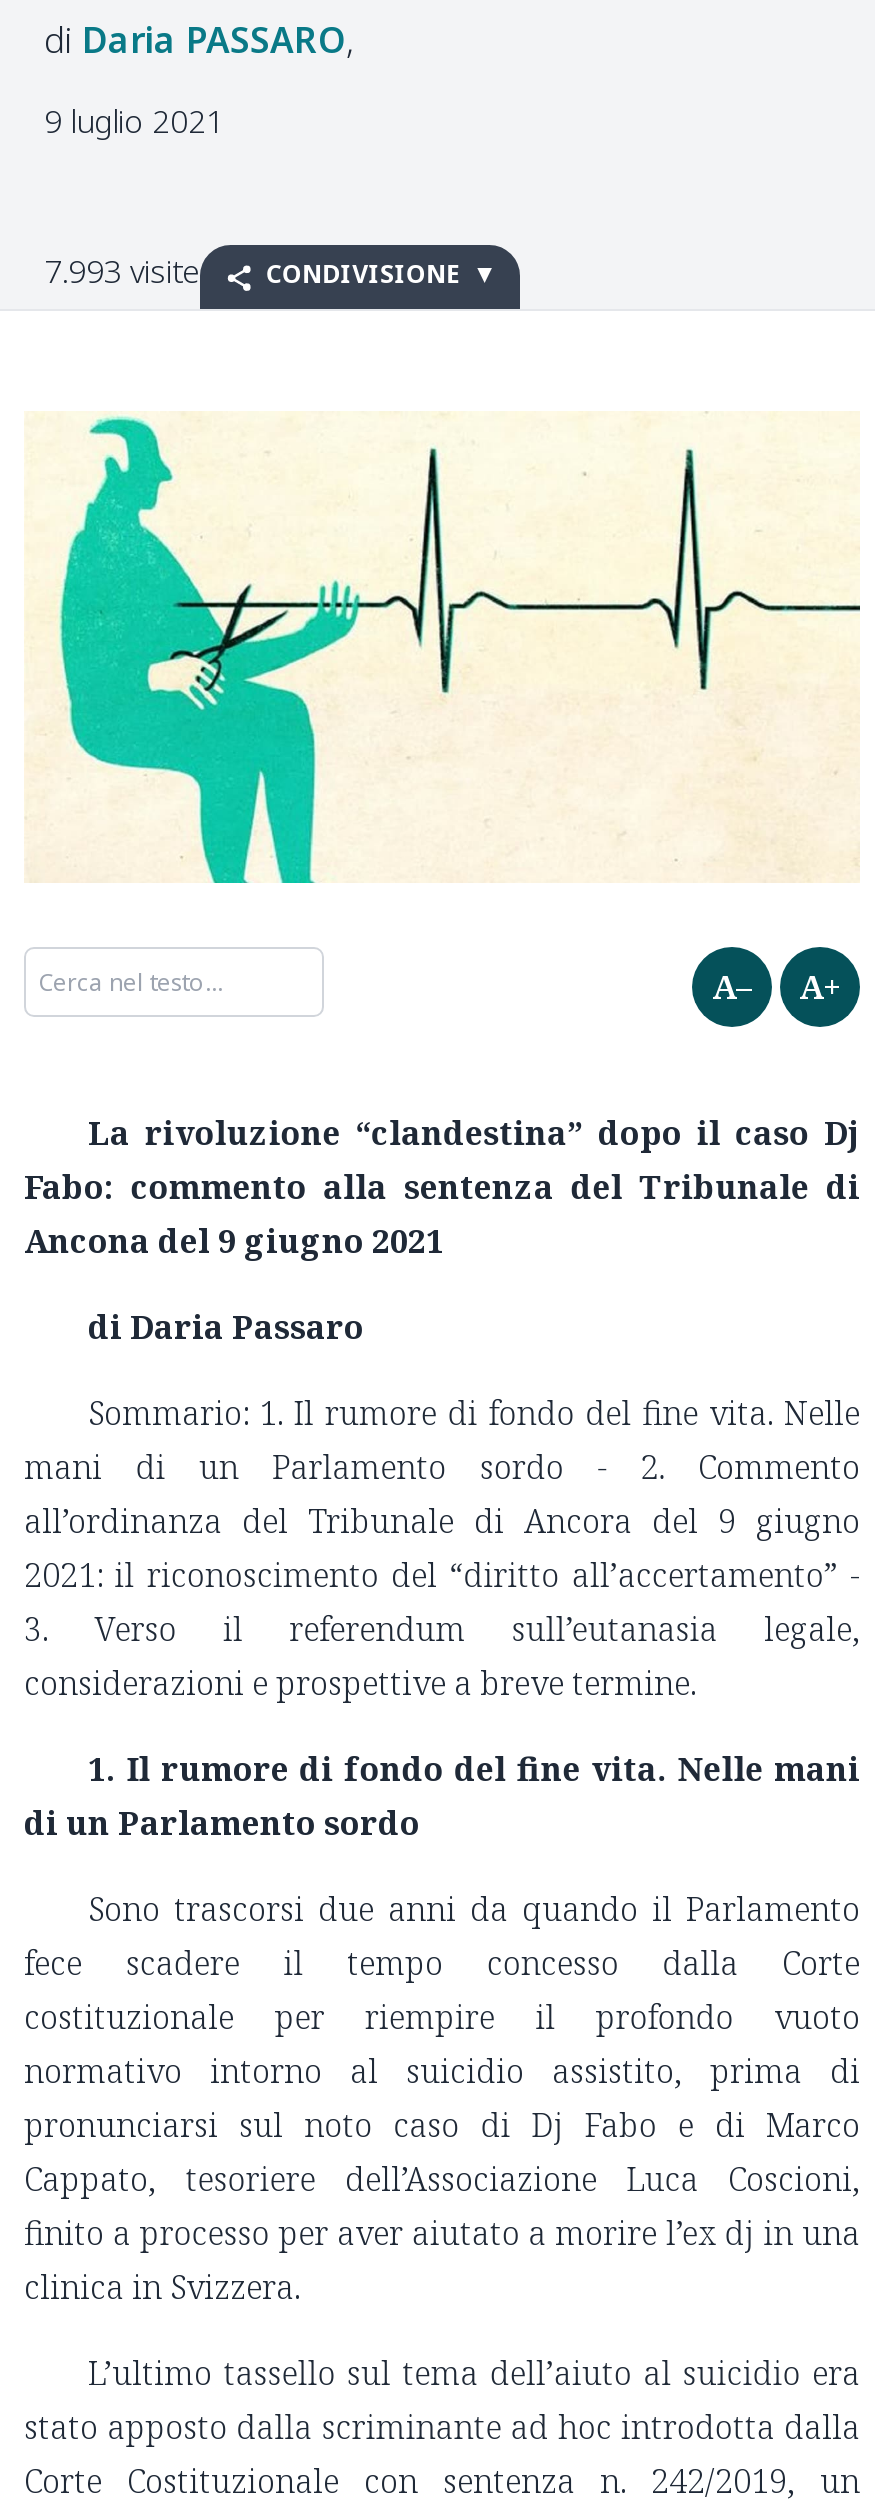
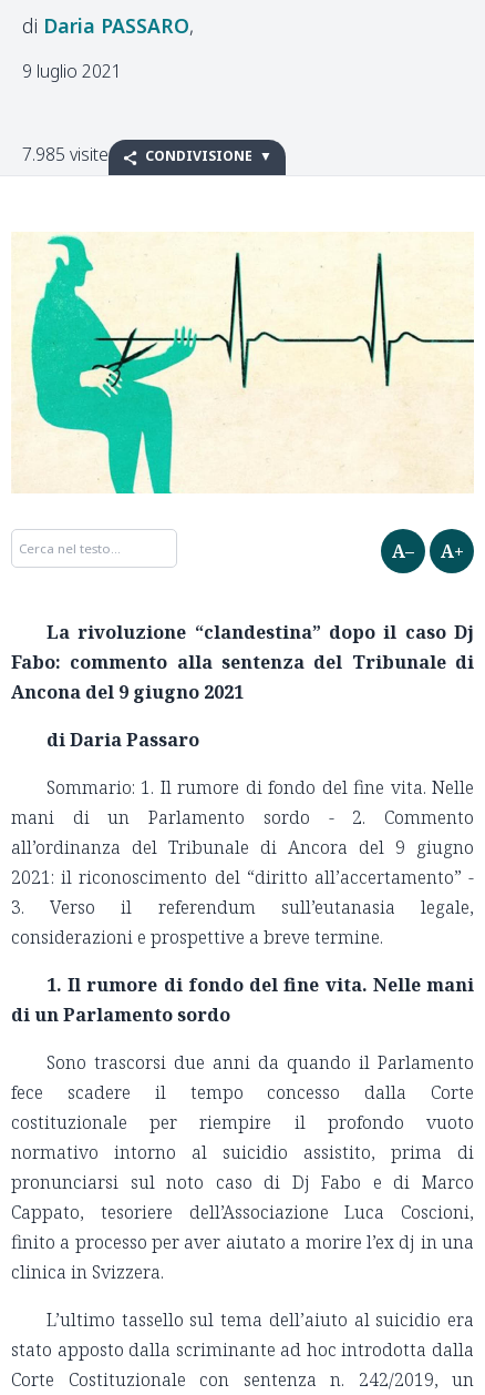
[44,250,460,294] 7.993 visite CONDIVISIONE -> [22,142,253,167] 7.985 visite CONDIVISIONE

